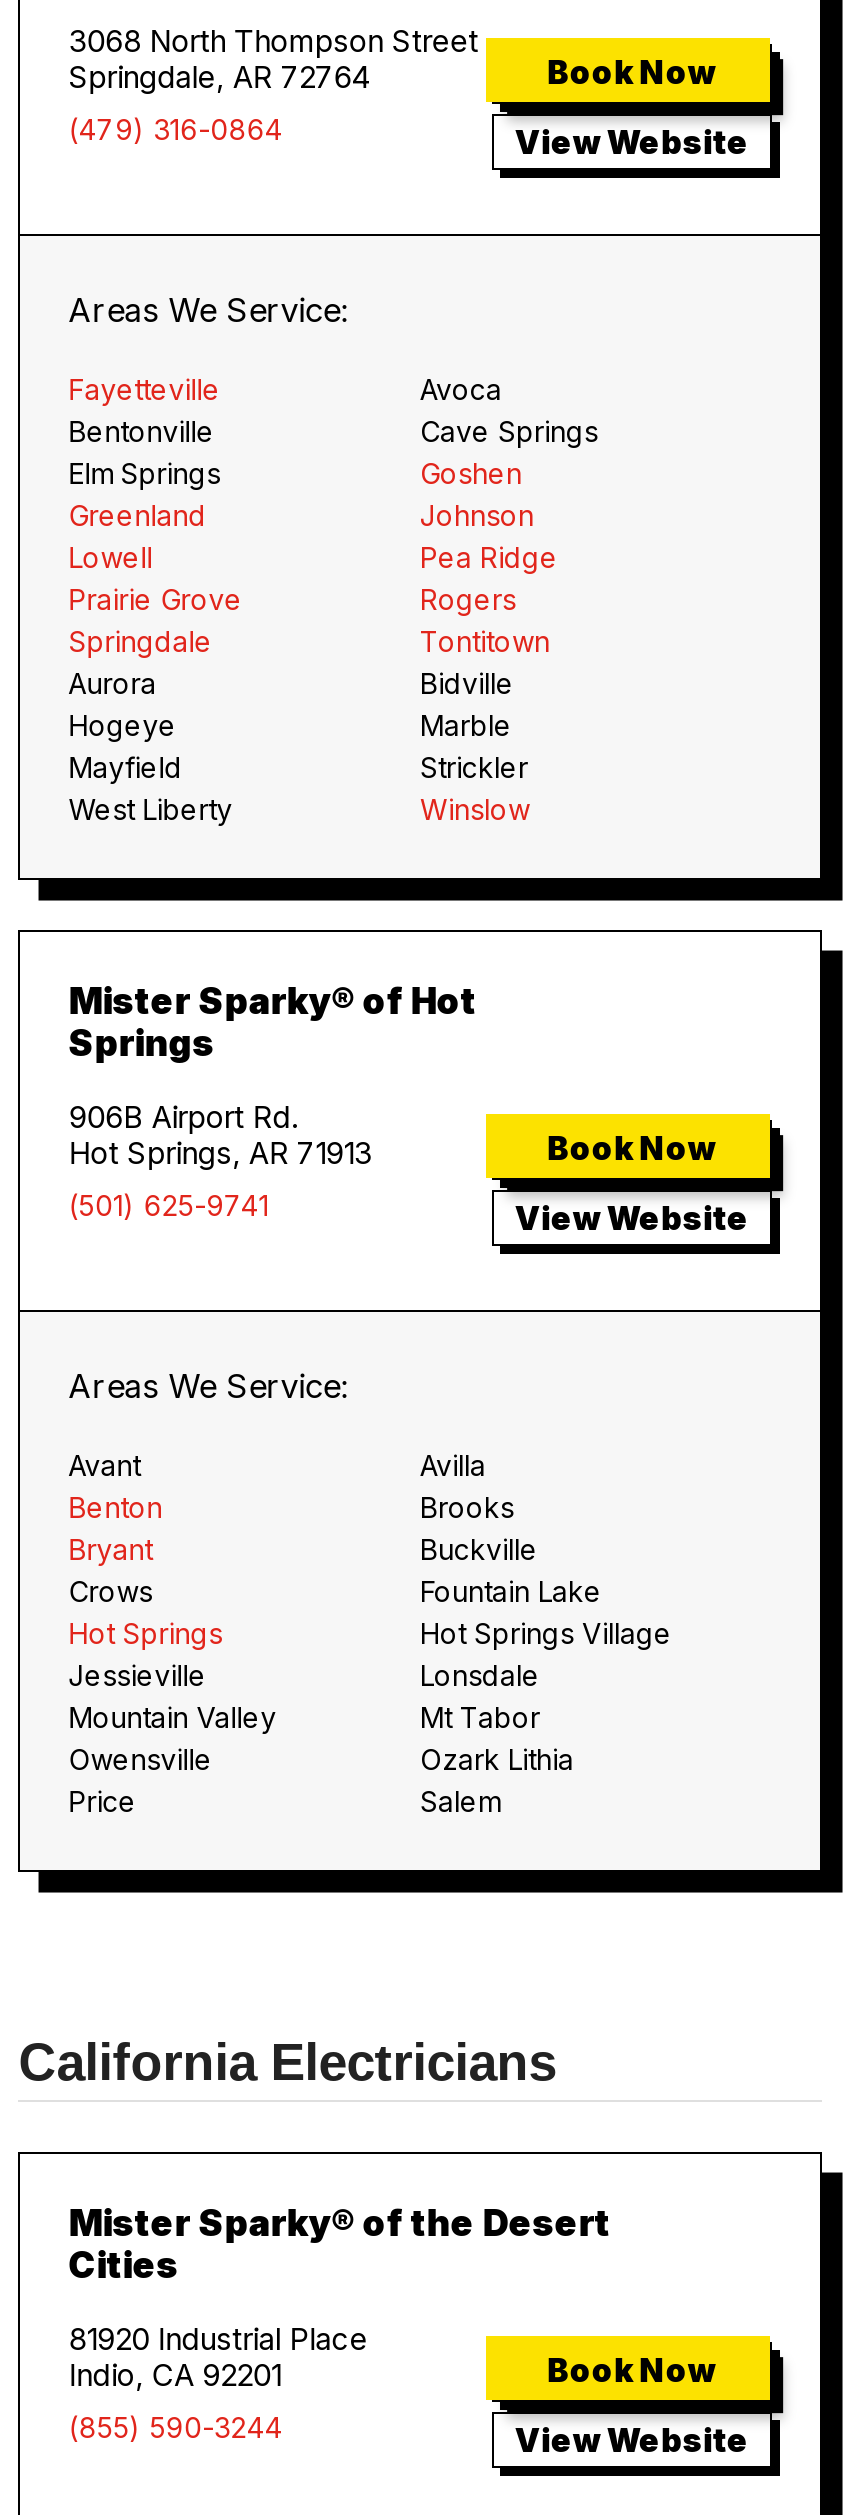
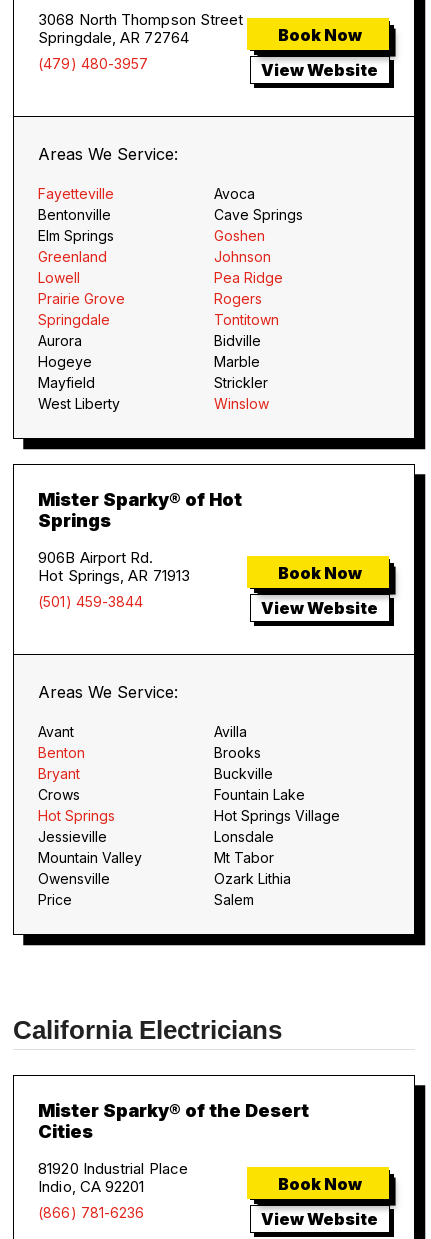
[68,111,283,145] (479) 316-0864 -> [38,55,148,72] (479) 480-3957
[68,1187,269,1221] (501) 625-9741 -> [38,593,143,610] (501) 459-3844
[68,2409,283,2443] (855) 590-3244 -> [38,1204,144,1221] (866) 781-6236

